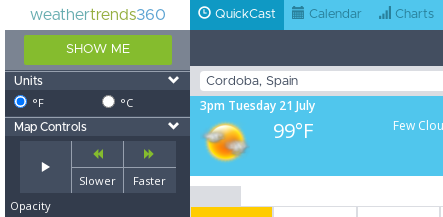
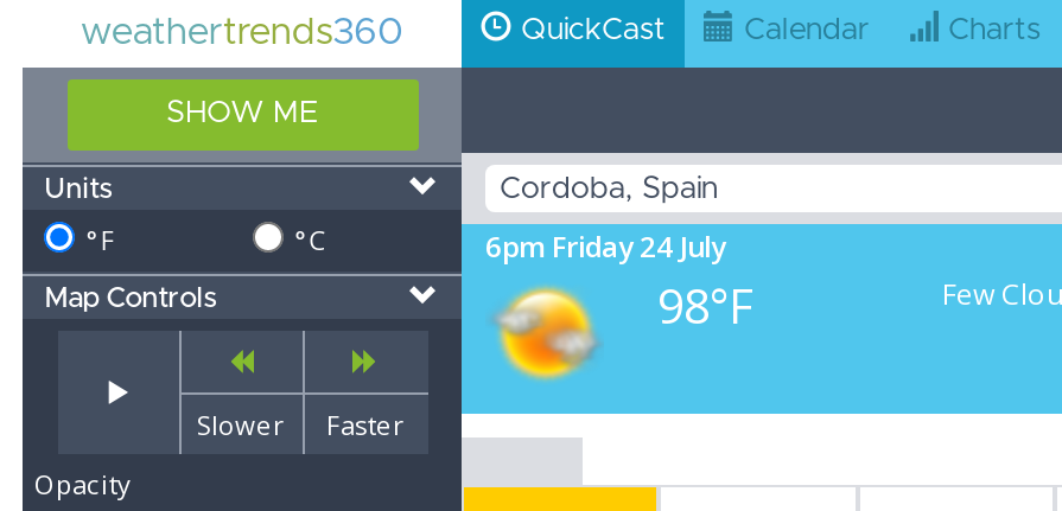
[200,97,315,144] 3pm Tuesday 21 July | 99°F -> [485,226,752,338] 6pm Friday 24 July | 98°F

